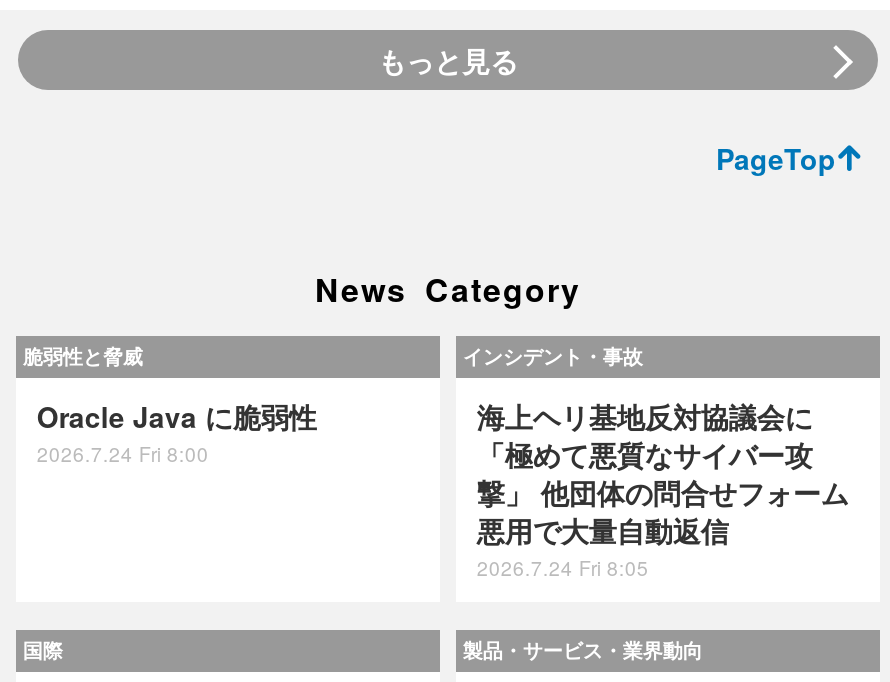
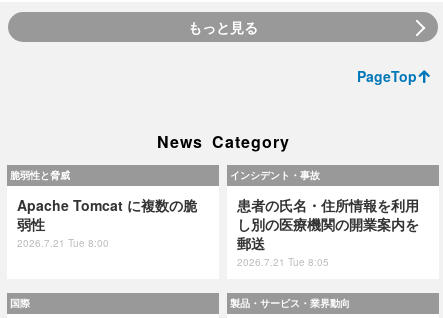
[37,395,317,467] Oracle Java に脆弱性 | 2026.7.24 Fri 8:00 -> [17,195,197,250] Apache Tomcat に複数の脆 | 弱性 | 2026.7.21 Tue 8:00
[477,395,849,581] 海上ヘリ基地反対協議会に | 「極めて悪質なサイバー攻 | 撃」 他団体の問合せフォーム | 悪用で大量自動返信 | 2026.7.24 Fri 8:05 -> [237,195,419,269] 患者の氏名・住所情報を利用 | し別の医療機関の開業案内を | 郵送 | 2026.7.21 Tue 8:05

